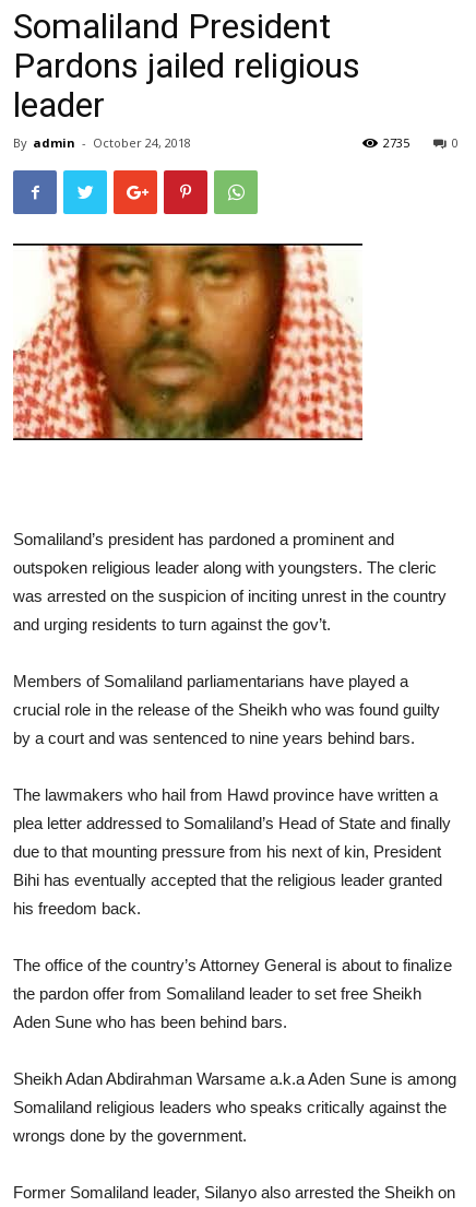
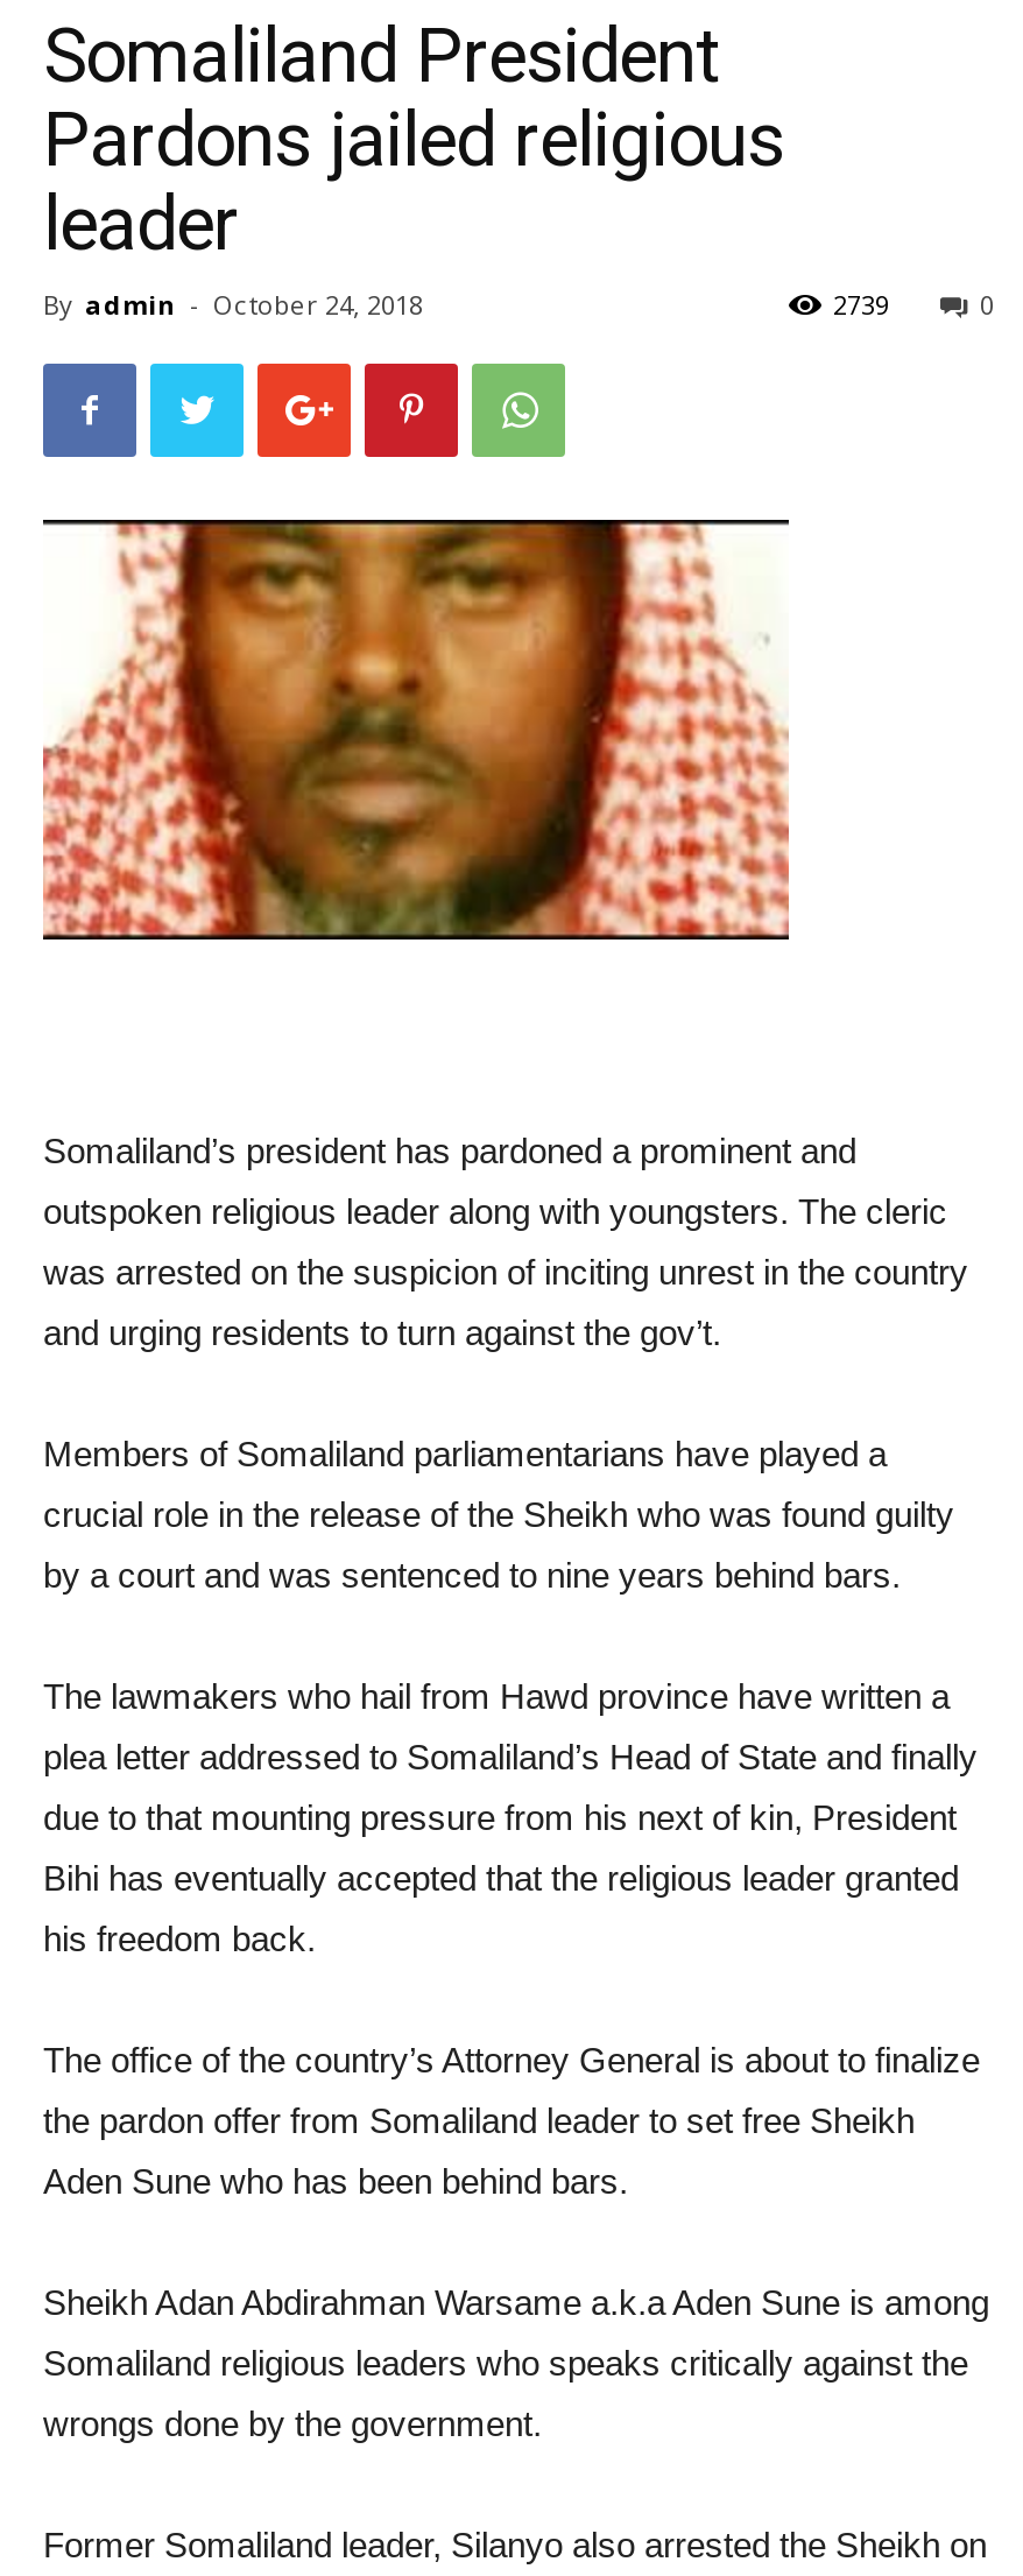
[383,134,409,151] 2735 -> [833,287,889,322] 2739

